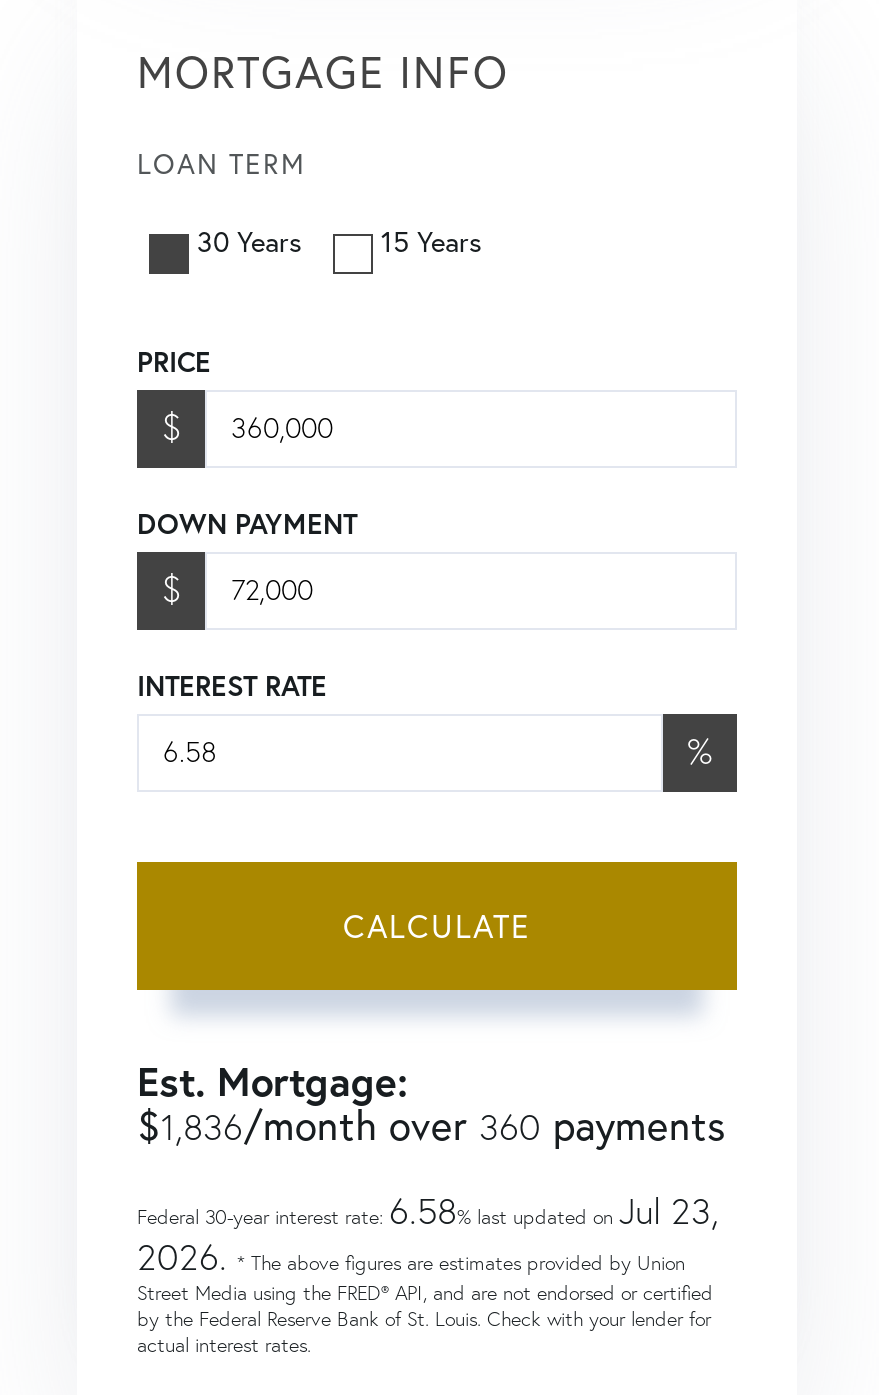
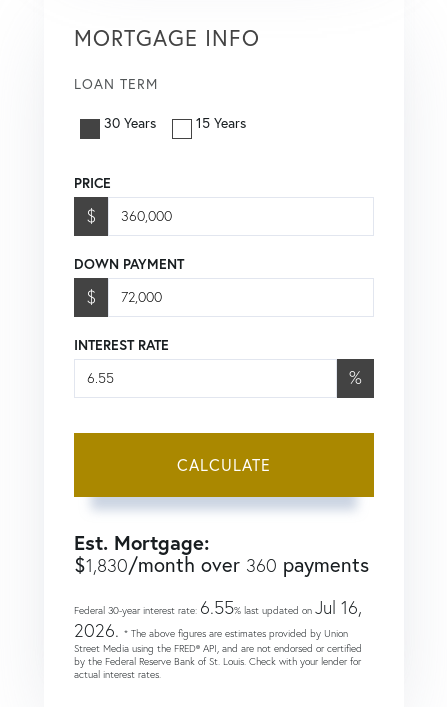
[137,1099,725,1149] $1,836/month over 360 payments -> [74,552,369,577] $1,830/month over 360 payments
[137,1187,719,1233] Federal 30-year interest rate: 6.58% last updated on Jul 23, -> [74,596,362,619] Federal 30-year interest rate: 6.55% last updated on Jul 16,

